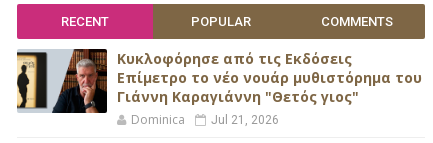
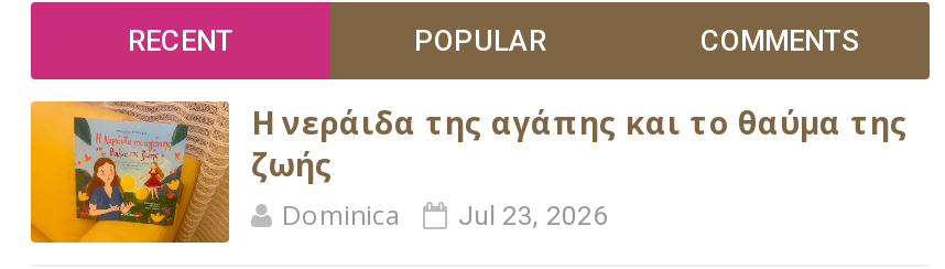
[16,48,422,132] [image] | Κυκλοφόρησε από τις Εκδόσεις | Επίμετρο το νέο νουάρ μυθιστόρημα του | Γιάννη Καραγιάννη "Θετός γιος" -> [29,99,908,245] [image] | Η νεράιδα της αγάπης και το θαύμα της | ζωής
[131,111,279,128] Dominica Jul 21, 2026 -> [282,196,608,234] Dominica Jul 23, 2026

